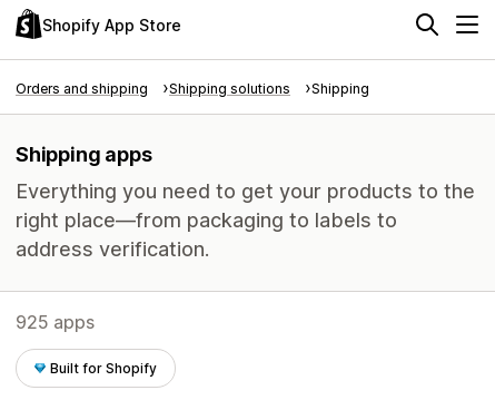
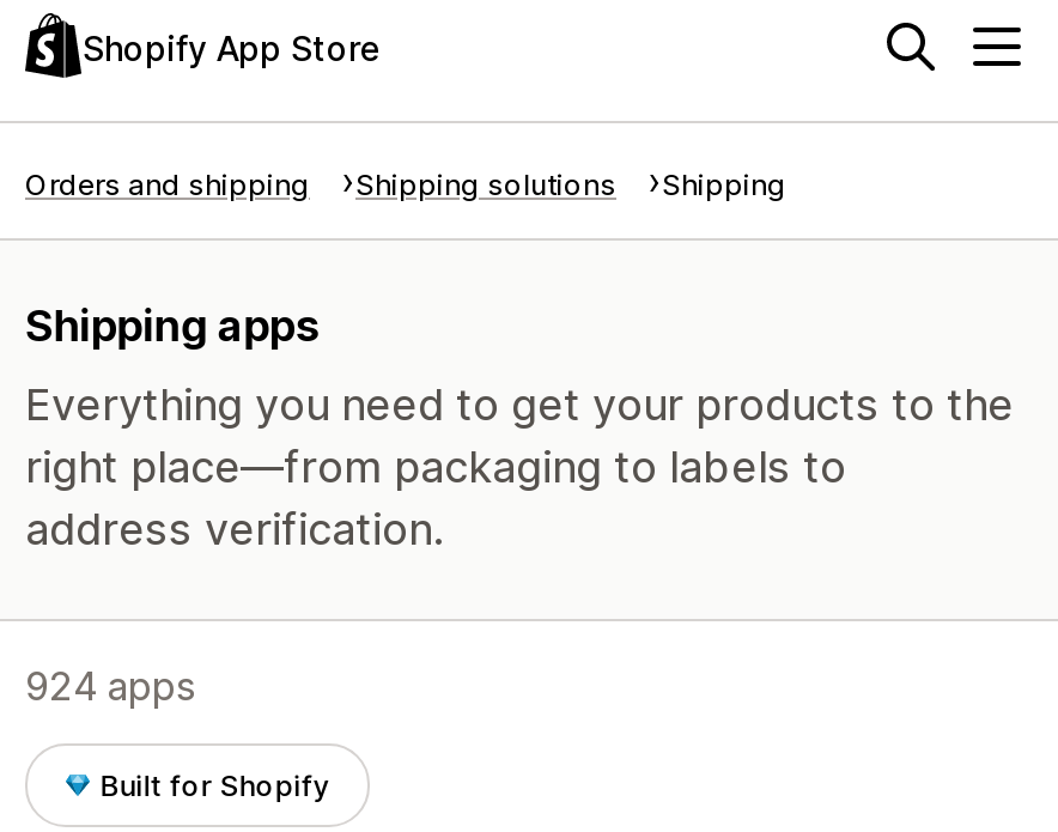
[16,311,95,333] 925 apps -> [25,662,195,710] 924 apps

